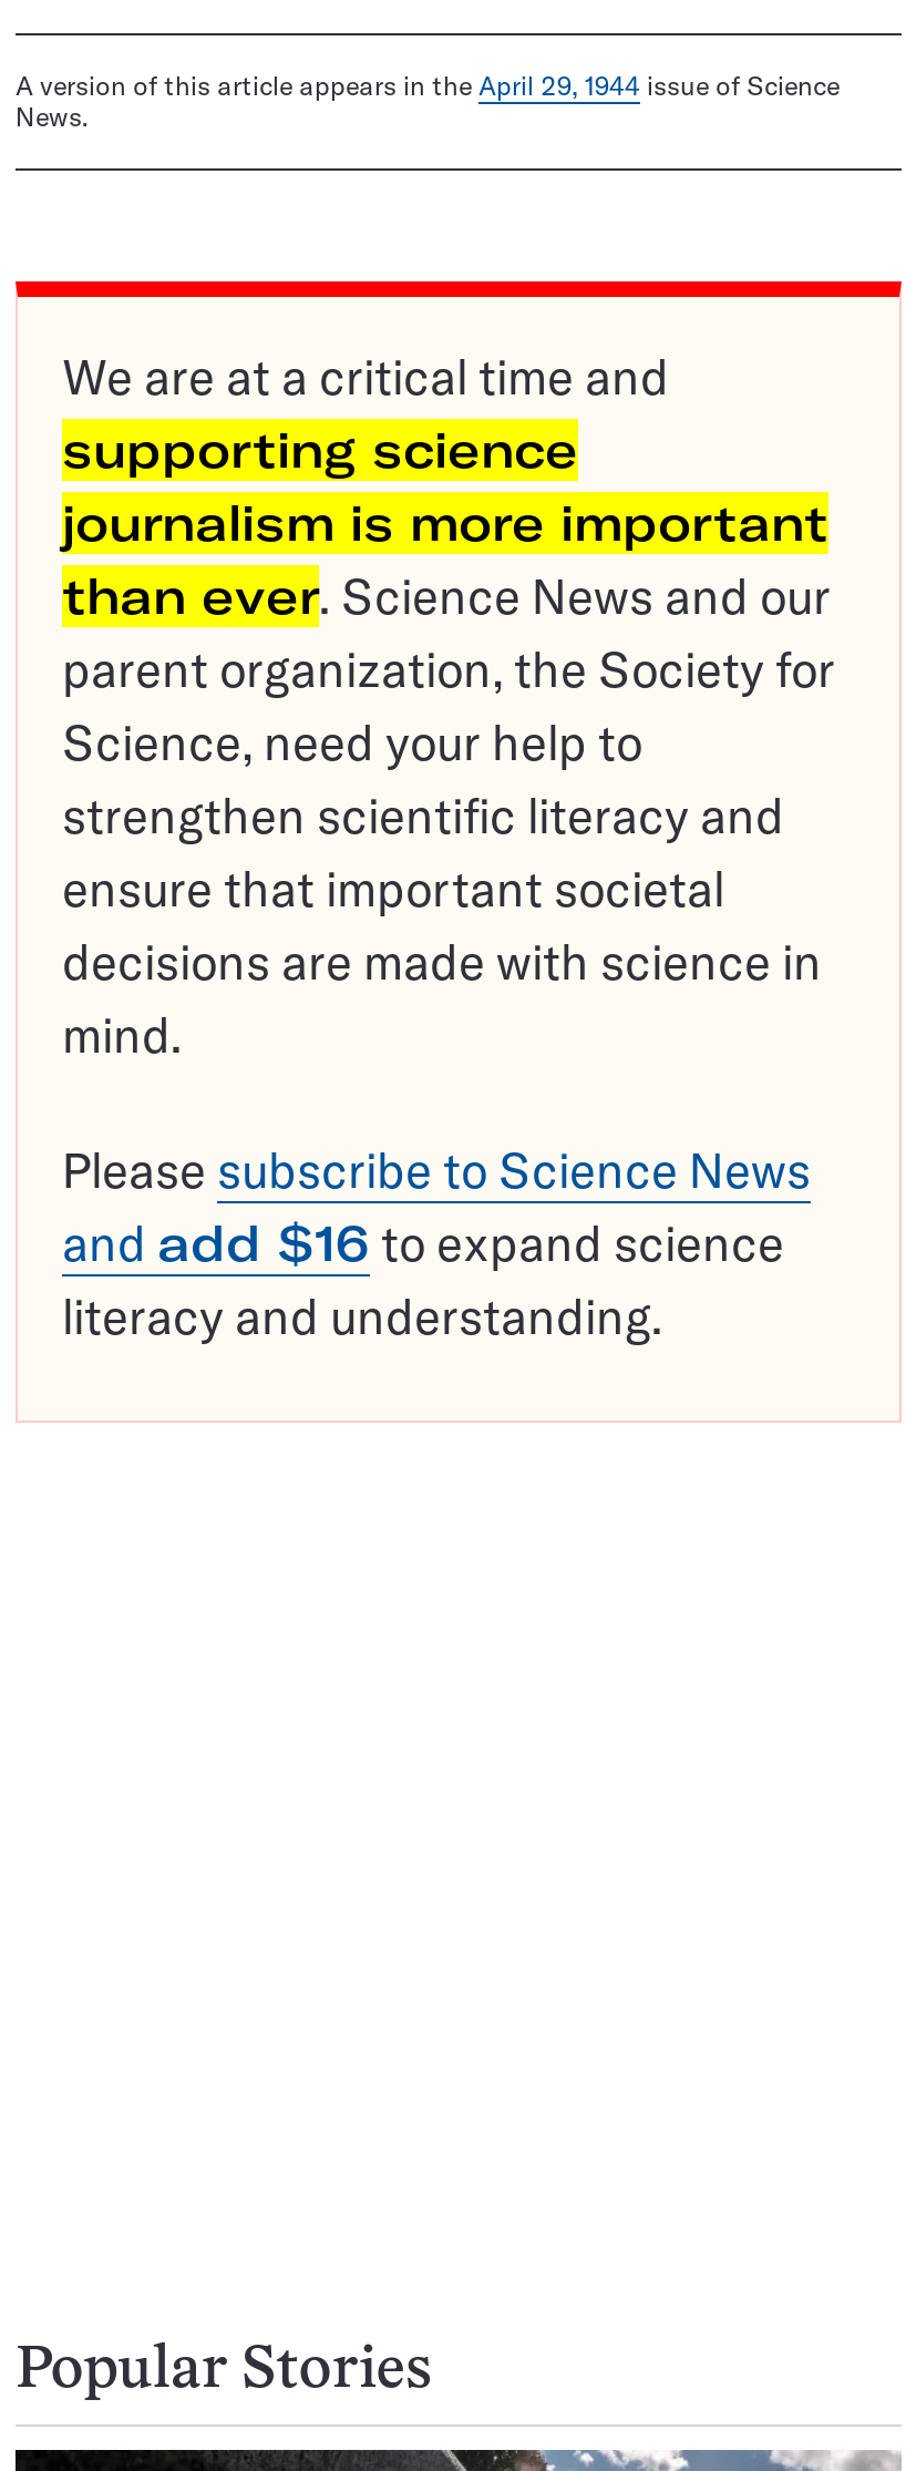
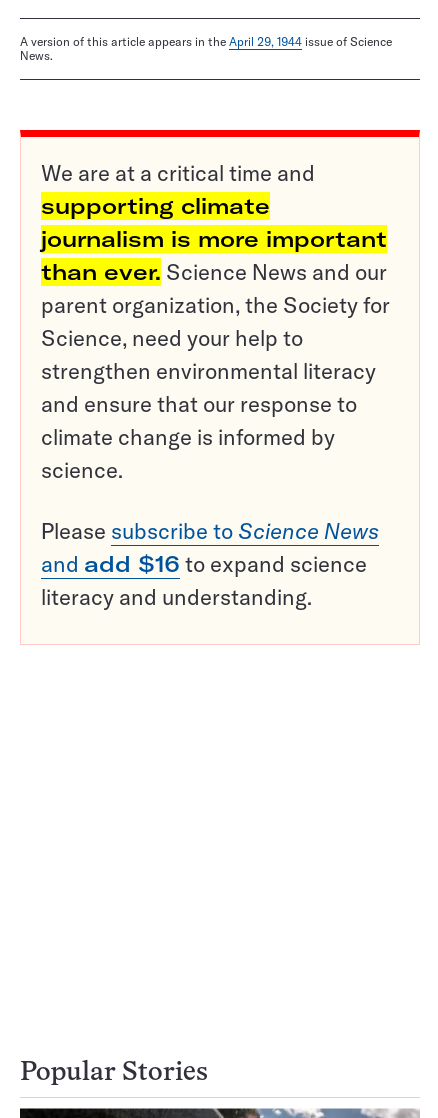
[62,420,578,482] supporting science -> [41,192,270,220] supporting climate
[62,785,822,1067] strengthen scientific literacy and | ensure that important societal | decisions are made with science in | mind. -> [41,357,376,484] strengthen environmental literacy | and ensure that our response to | climate change is informed by | science.

